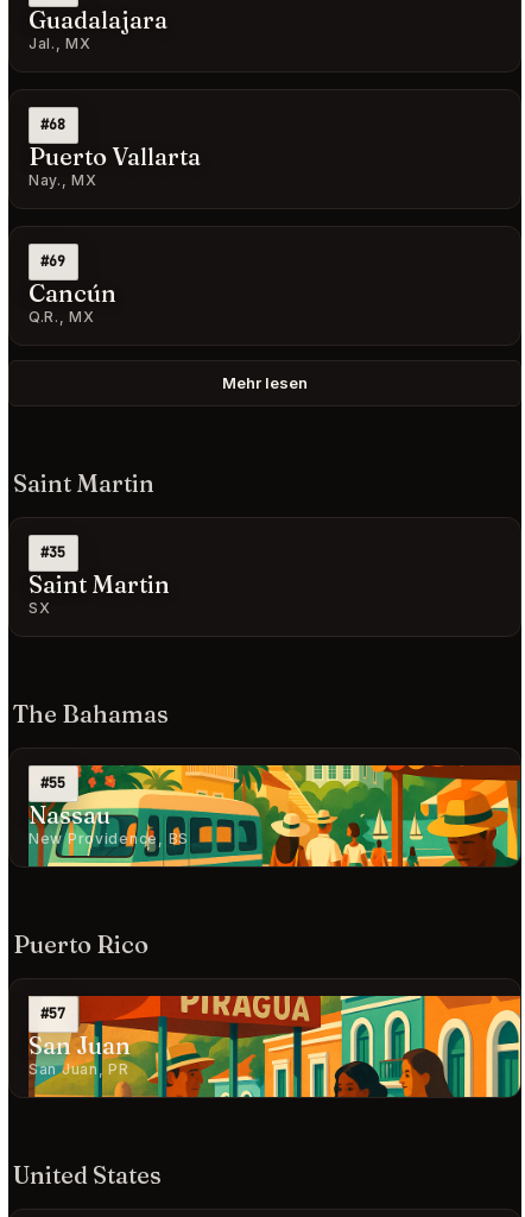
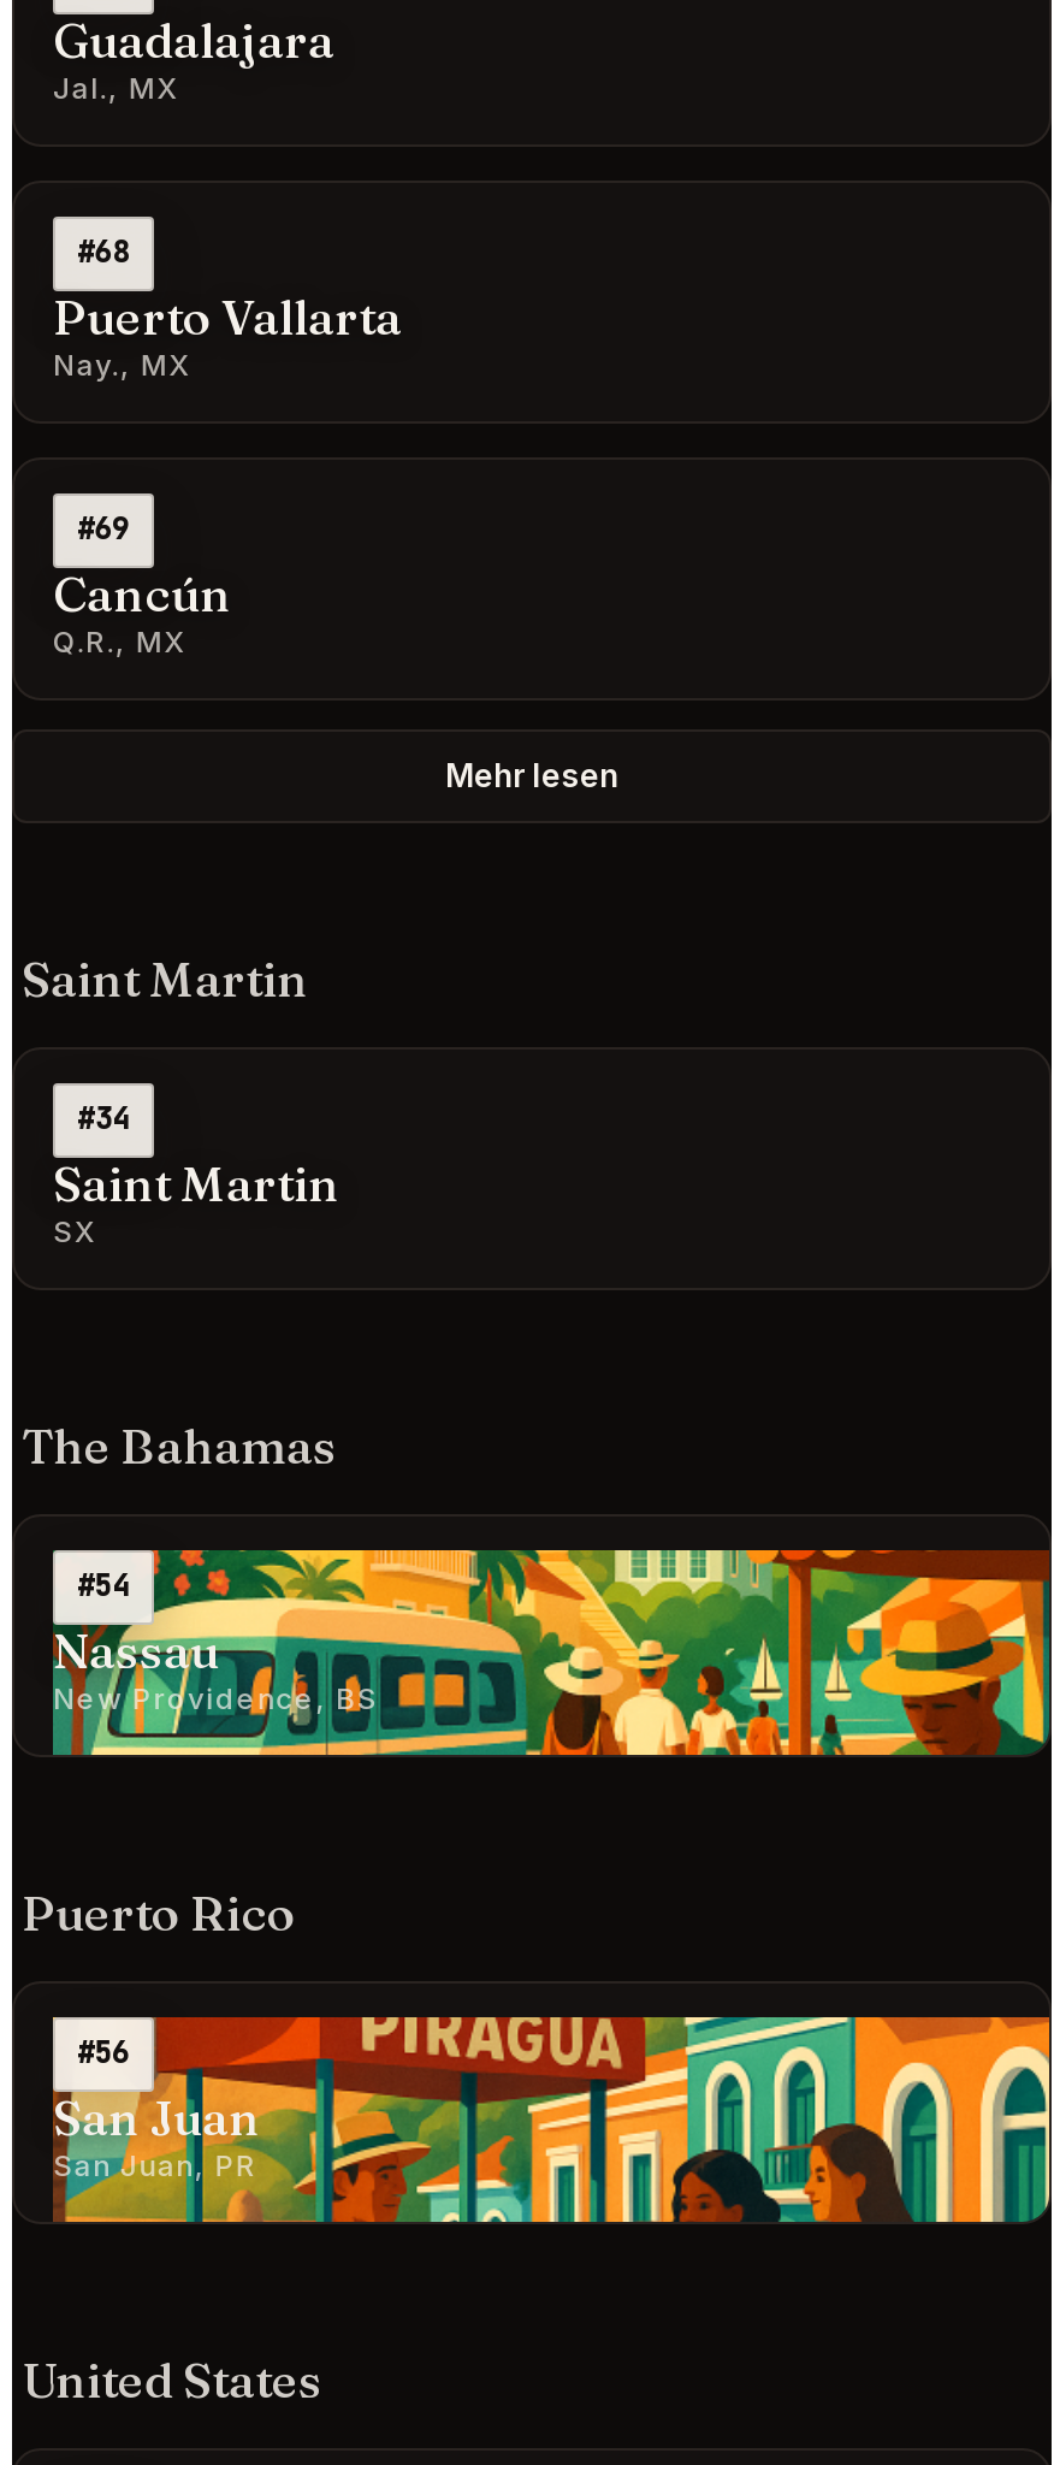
[40,543,66,562] #35 -> [77,1100,129,1139] #34
[40,774,66,793] #55 -> [77,1567,129,1606] #54
[40,1004,66,1023] #57 -> [77,2034,129,2073] #56

